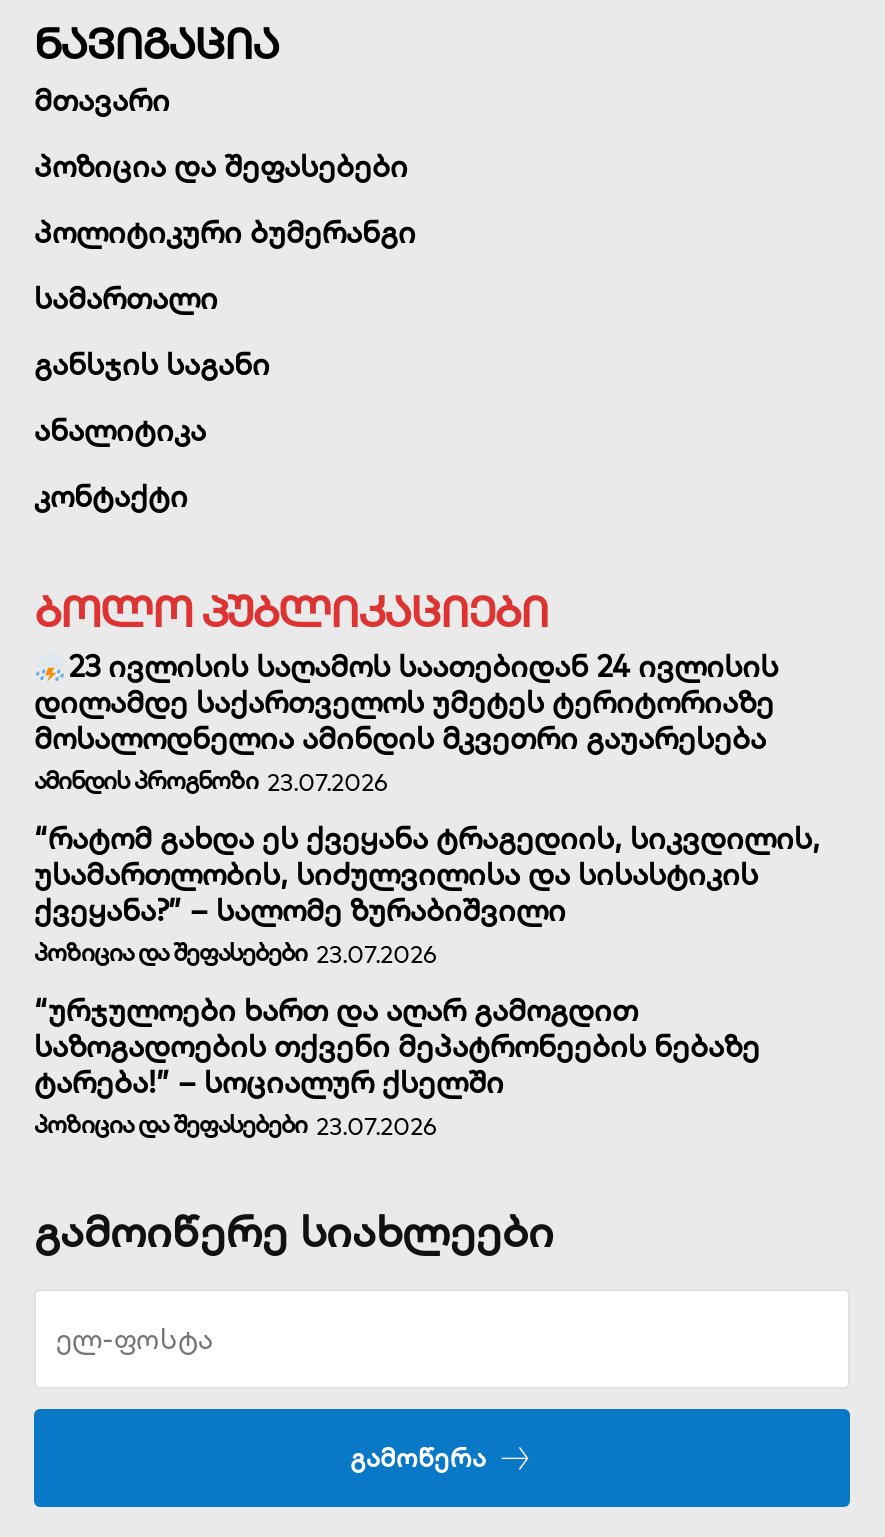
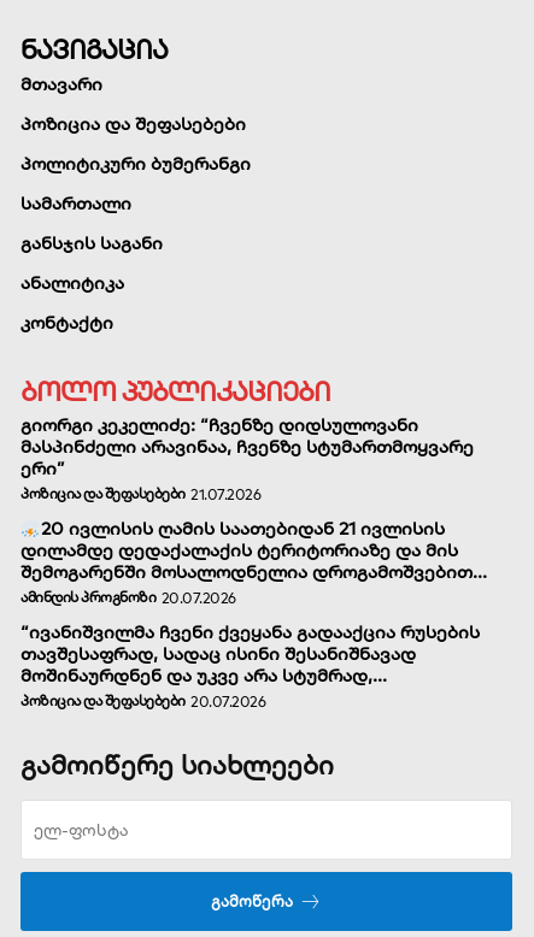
[34,648,778,798] 23 ივლისის საღამოს საათებიდან 24 ივლისის | დილამდე საქართველოს უმეტეს ტერიტორიაზე | მოსალოდნელია ამინდის მკვეთრი გაუარესება | ᲐᲛᲘᲜᲓᲘᲡ ᲞᲠᲝᲒᲜᲝᲖᲘ 23.07.2026 -> [20,414,474,504] გიორგი კეკელიძე: “ჩვენზე დიდსულოვანი | მასპინძელი არავინაა, ჩვენზე სტუმართმოყვარე | ერი” | ᲞᲝᲖᲘᲪᲘᲐ ᲓᲐ ᲨᲔᲤᲐᲡᲔᲑᲔᲑᲘ 21.07.2026
[34,820,820,970] “რატომ გახდა ეს ქვეყანა ტრაგედიის, სიკვდილის, | უსამართლობის, სიძულვილისა და სისასტიკის | ქვეყანა?” – სალომე ზურაბიშვილი | ᲞᲝᲖᲘᲪᲘᲐ ᲓᲐ ᲨᲔᲤᲐᲡᲔᲑᲔᲑᲘ 23.07.2026 -> [20,517,487,608] 20 ივლისის ღამის საათებიდან 21 ივლისის | დილამდე დედაქალაქის ტერიტორიაზე და მის | შემოგარენში მოსალოდნელია დროგამოშვებით... | ᲐᲛᲘᲜᲓᲘᲡ ᲞᲠᲝᲒᲜᲝᲖᲘ 20.07.2026
[34,992,760,1142] “ურჯულოები ხართ და აღარ გამოგდით | საზოგადოების თქვენი მეპატრონეების ნებაზე | ტარება!” – სოციალურ ქსელში | ᲞᲝᲖᲘᲪᲘᲐ ᲓᲐ ᲨᲔᲤᲐᲡᲔᲑᲔᲑᲘ 23.07.2026 -> [20,621,480,711] “ივანიშვილმა ჩვენი ქვეყანა გადააქცია რუსების | თავშესაფრად, სადაც ისინი შესანიშნავად | მოშინაურდნენ და უკვე არა სტუმრად,... | ᲞᲝᲖᲘᲪᲘᲐ ᲓᲐ ᲨᲔᲤᲐᲡᲔᲑᲔᲑᲘ 20.07.2026

